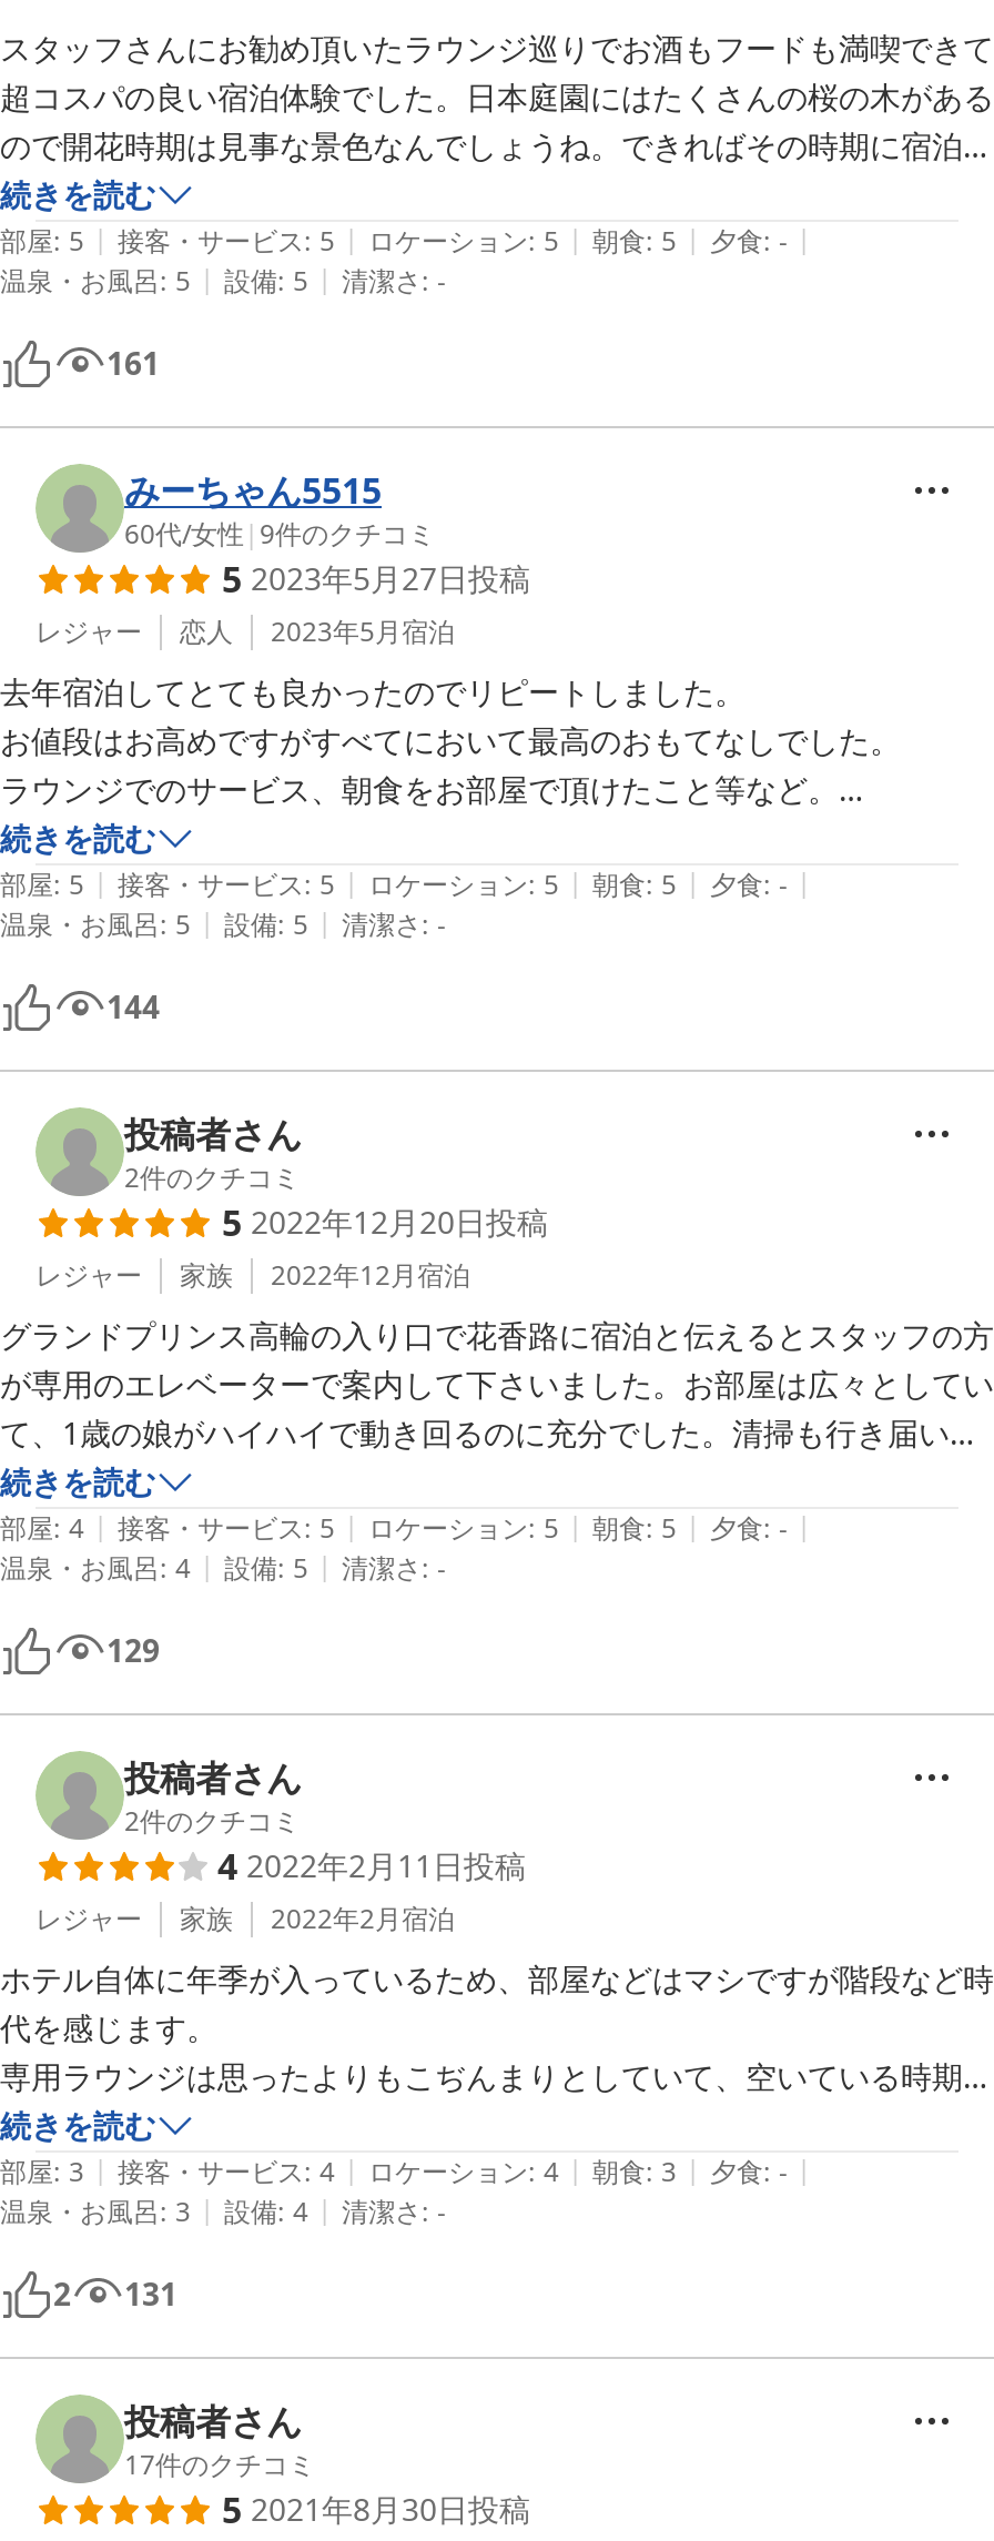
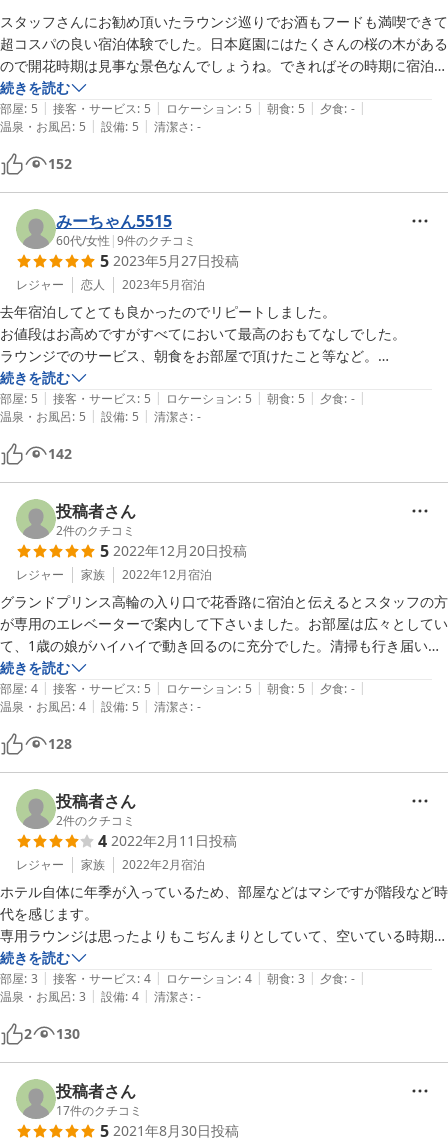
[106,342,160,384] 161 -> [48,154,72,173] 152
[106,985,160,1027] 144 -> [48,444,72,463] 142
[106,1629,160,1671] 129 -> [48,734,72,753] 128
[53,2272,177,2315] 2 131 -> [24,1024,80,1043] 2 130

